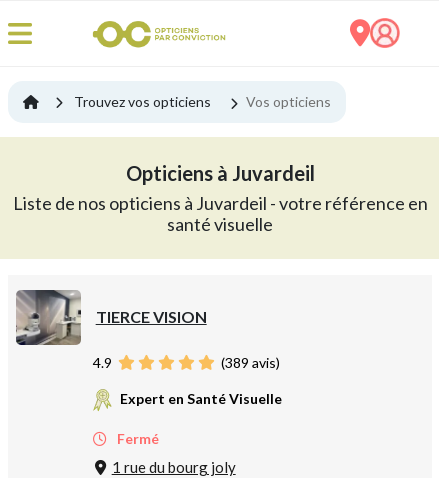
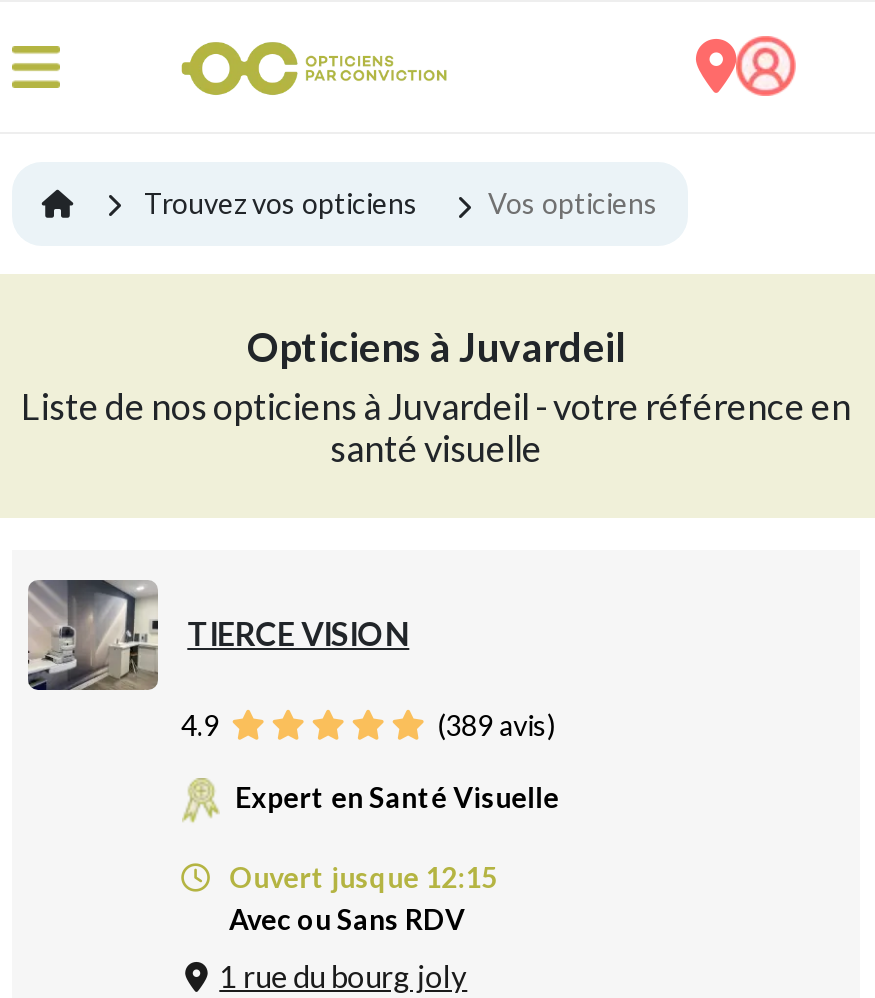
[114,430,159,447] Fermé -> [223,860,497,936] Ouvert jusque 12:15 | Avec ou Sans RDV

